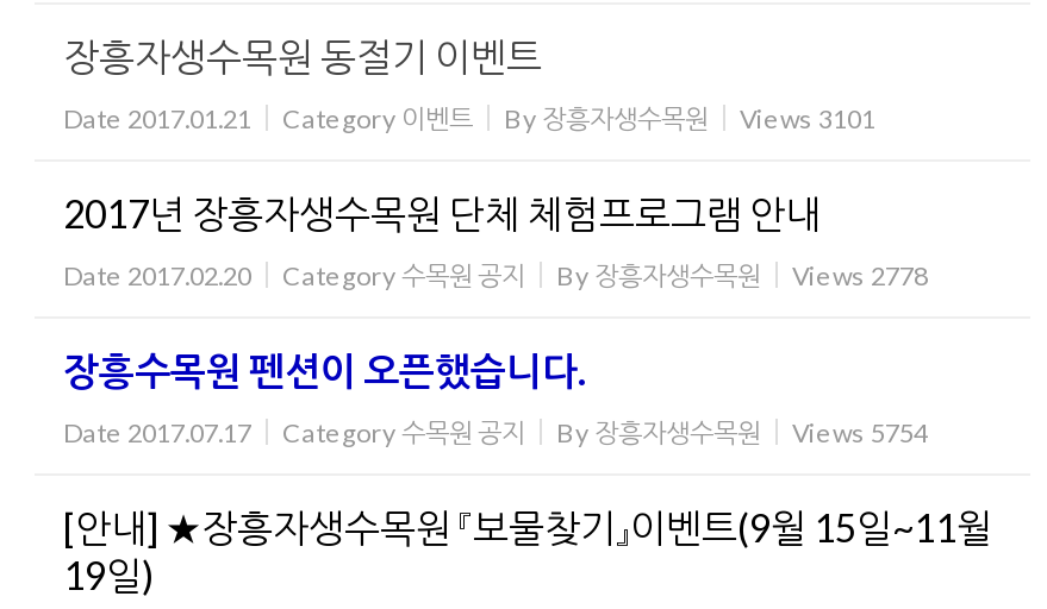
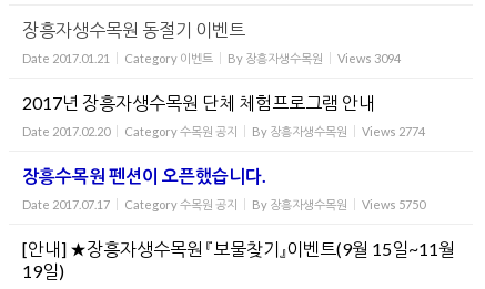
[63,102,875,133] Date 2017.01.21 Category 이벤트 By 장흥자생수목원 Views 3101 -> [22,51,401,65] Date 2017.01.21 Category 이벤트 By 장흥자생수목원 Views 3094
[63,259,928,290] Date 2017.02.20 Category 수목원 공지 By 장흥자생수목원 Views 2778 -> [22,124,425,138] Date 2017.02.20 Category 수목원 공지 By 장흥자생수목원 Views 2774
[63,416,928,447] Date 2017.07.17 Category 수목원 공지 By 장흥자생수목원 Views 5754 -> [22,197,425,211] Date 2017.07.17 Category 수목원 공지 By 장흥자생수목원 Views 5750

